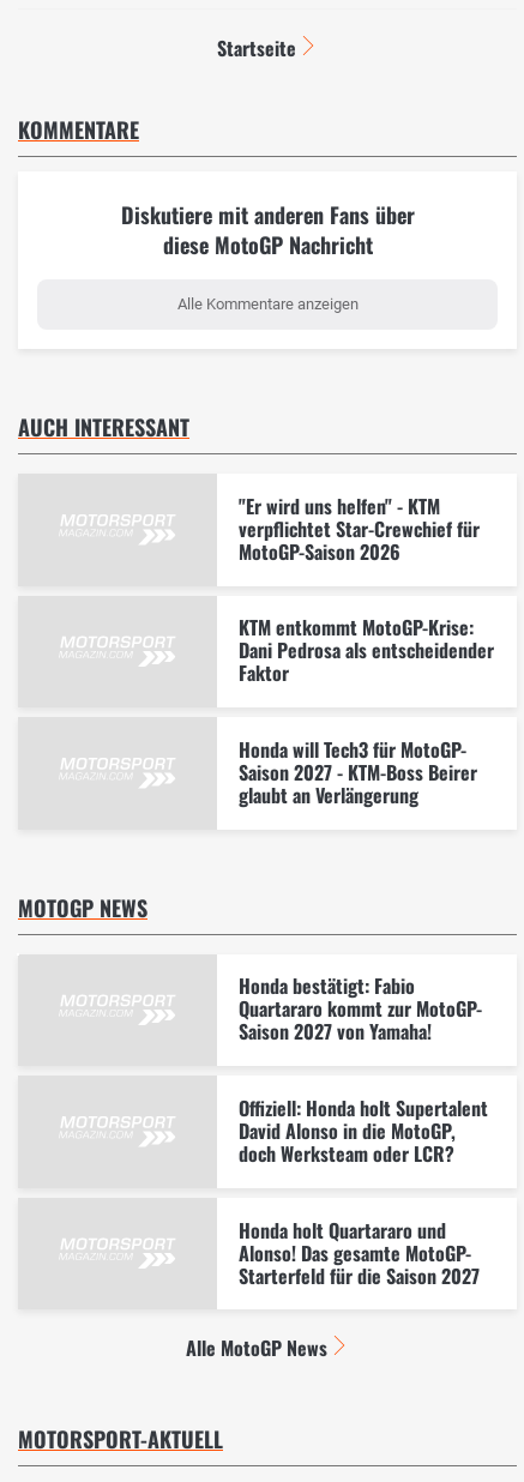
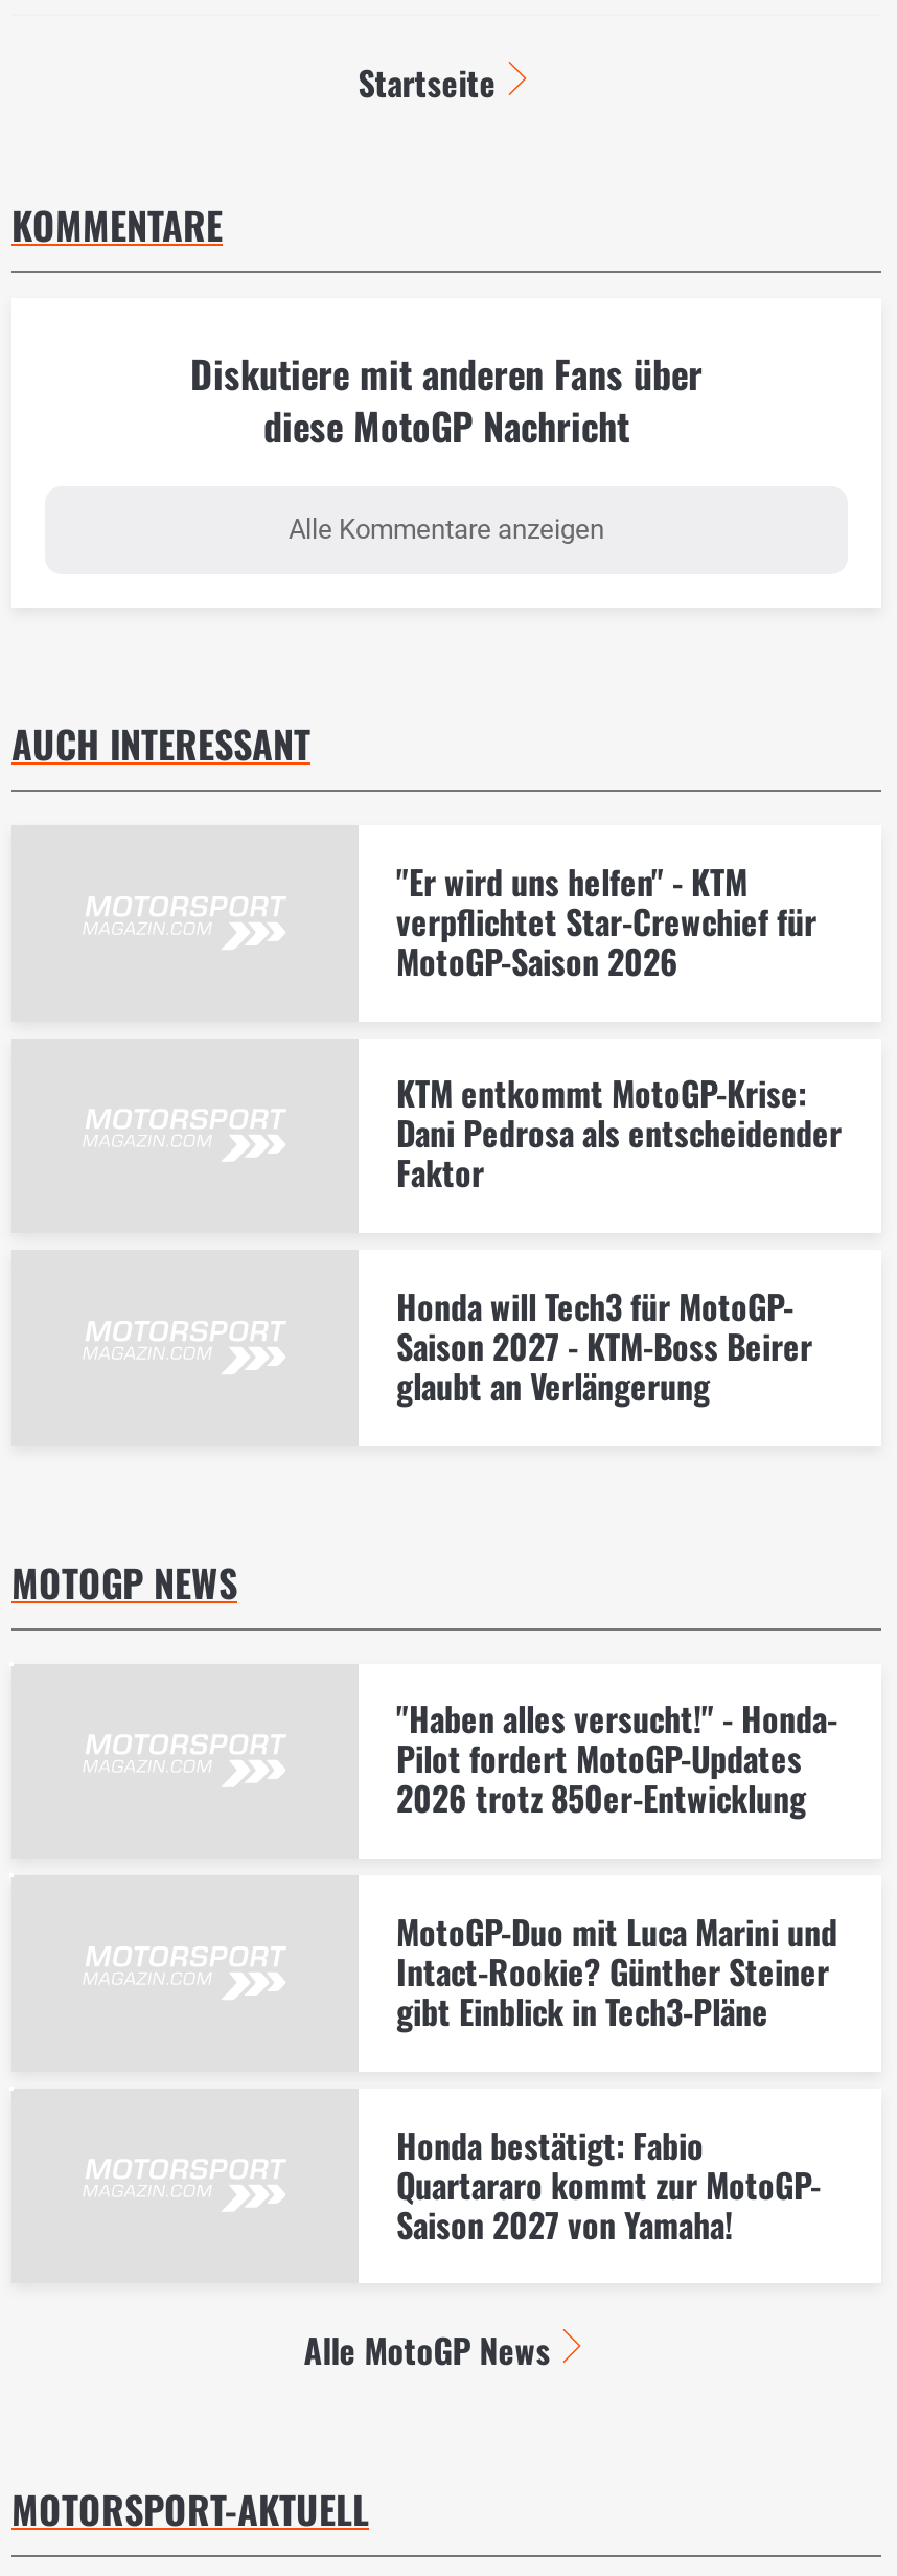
none -> [396,1694,837,2036] "Haben alles versucht!" - Honda- | Pilot fordert MotoGP-Updates | 2026 trotz 850er-Entwicklung | MotoGP-Duo mit Luca Marini und | Intact-Rookie? Günther Steiner | gibt Einblick in Tech3-Pläne
moved [239,972,482,1046] -> [396,2119,821,2249]: Honda bestätigt: Fabio | Quartararo kommt zur MotoGP- | Saison 2027 von Yamaha!
[239,1094,488,1290] Offiziell: Honda holt Supertalent | David Alonso in die MotoGP, | doch Werksteam oder LCR? | Honda holt Quartararo und | Alonso! Das gesamte MotoGP- | Starterfeld für die Saison 2027 -> none

